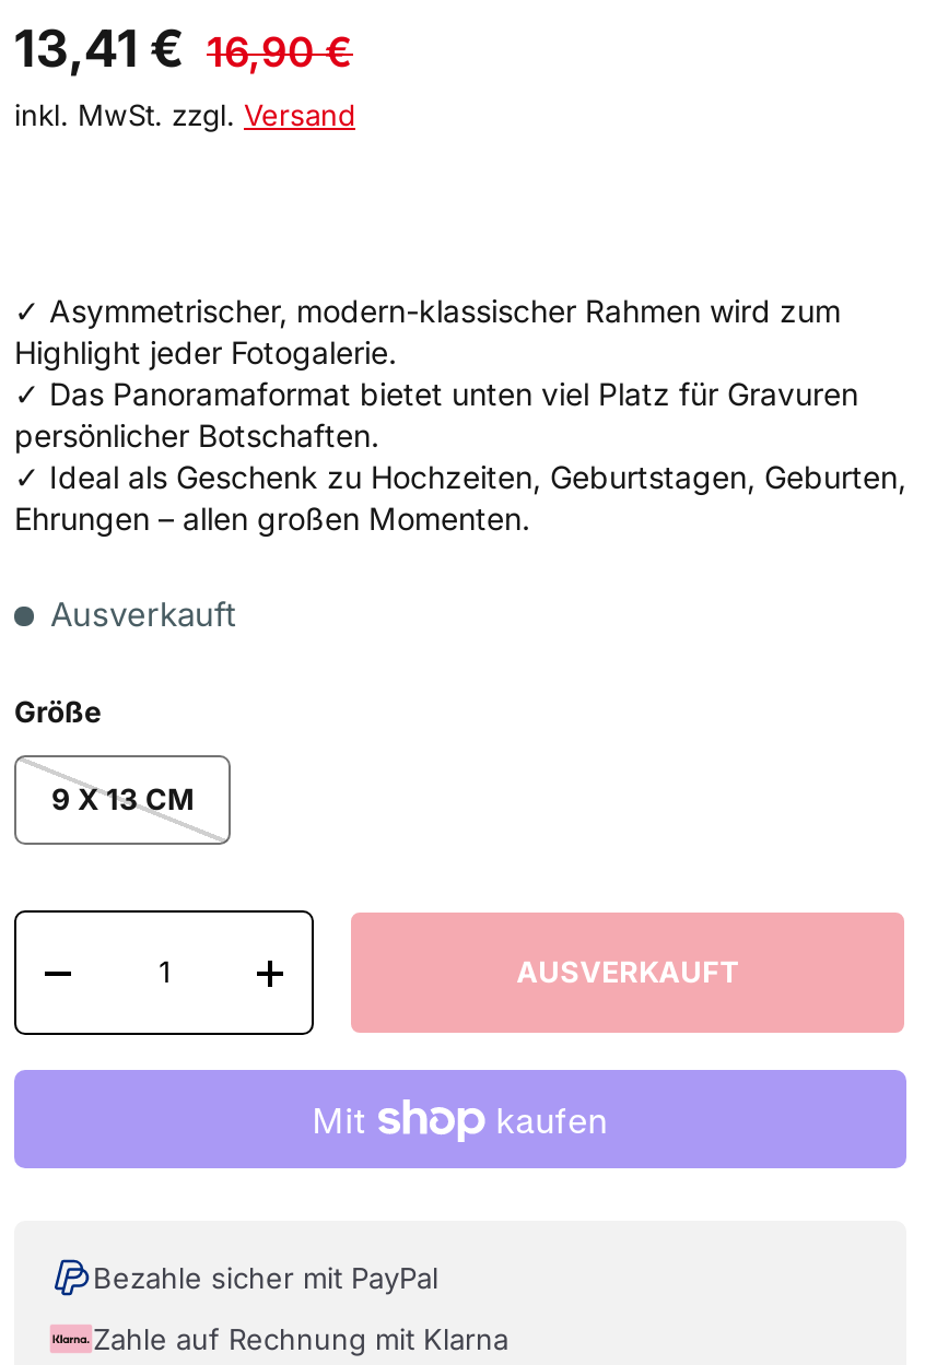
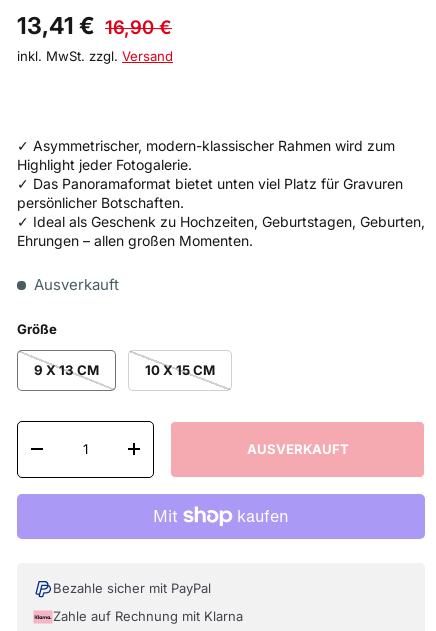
none -> [145,361,215,377] 10 X 15 CM

